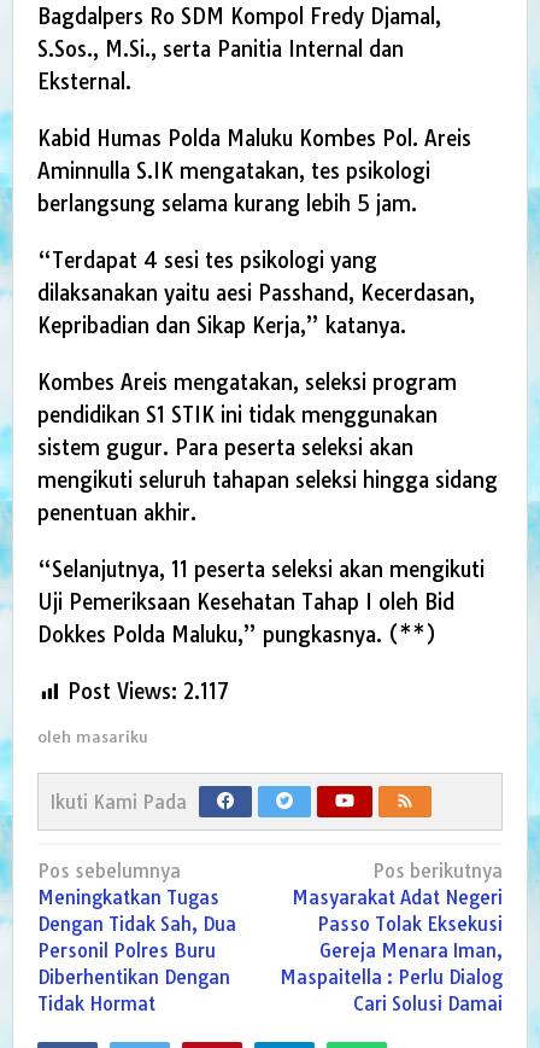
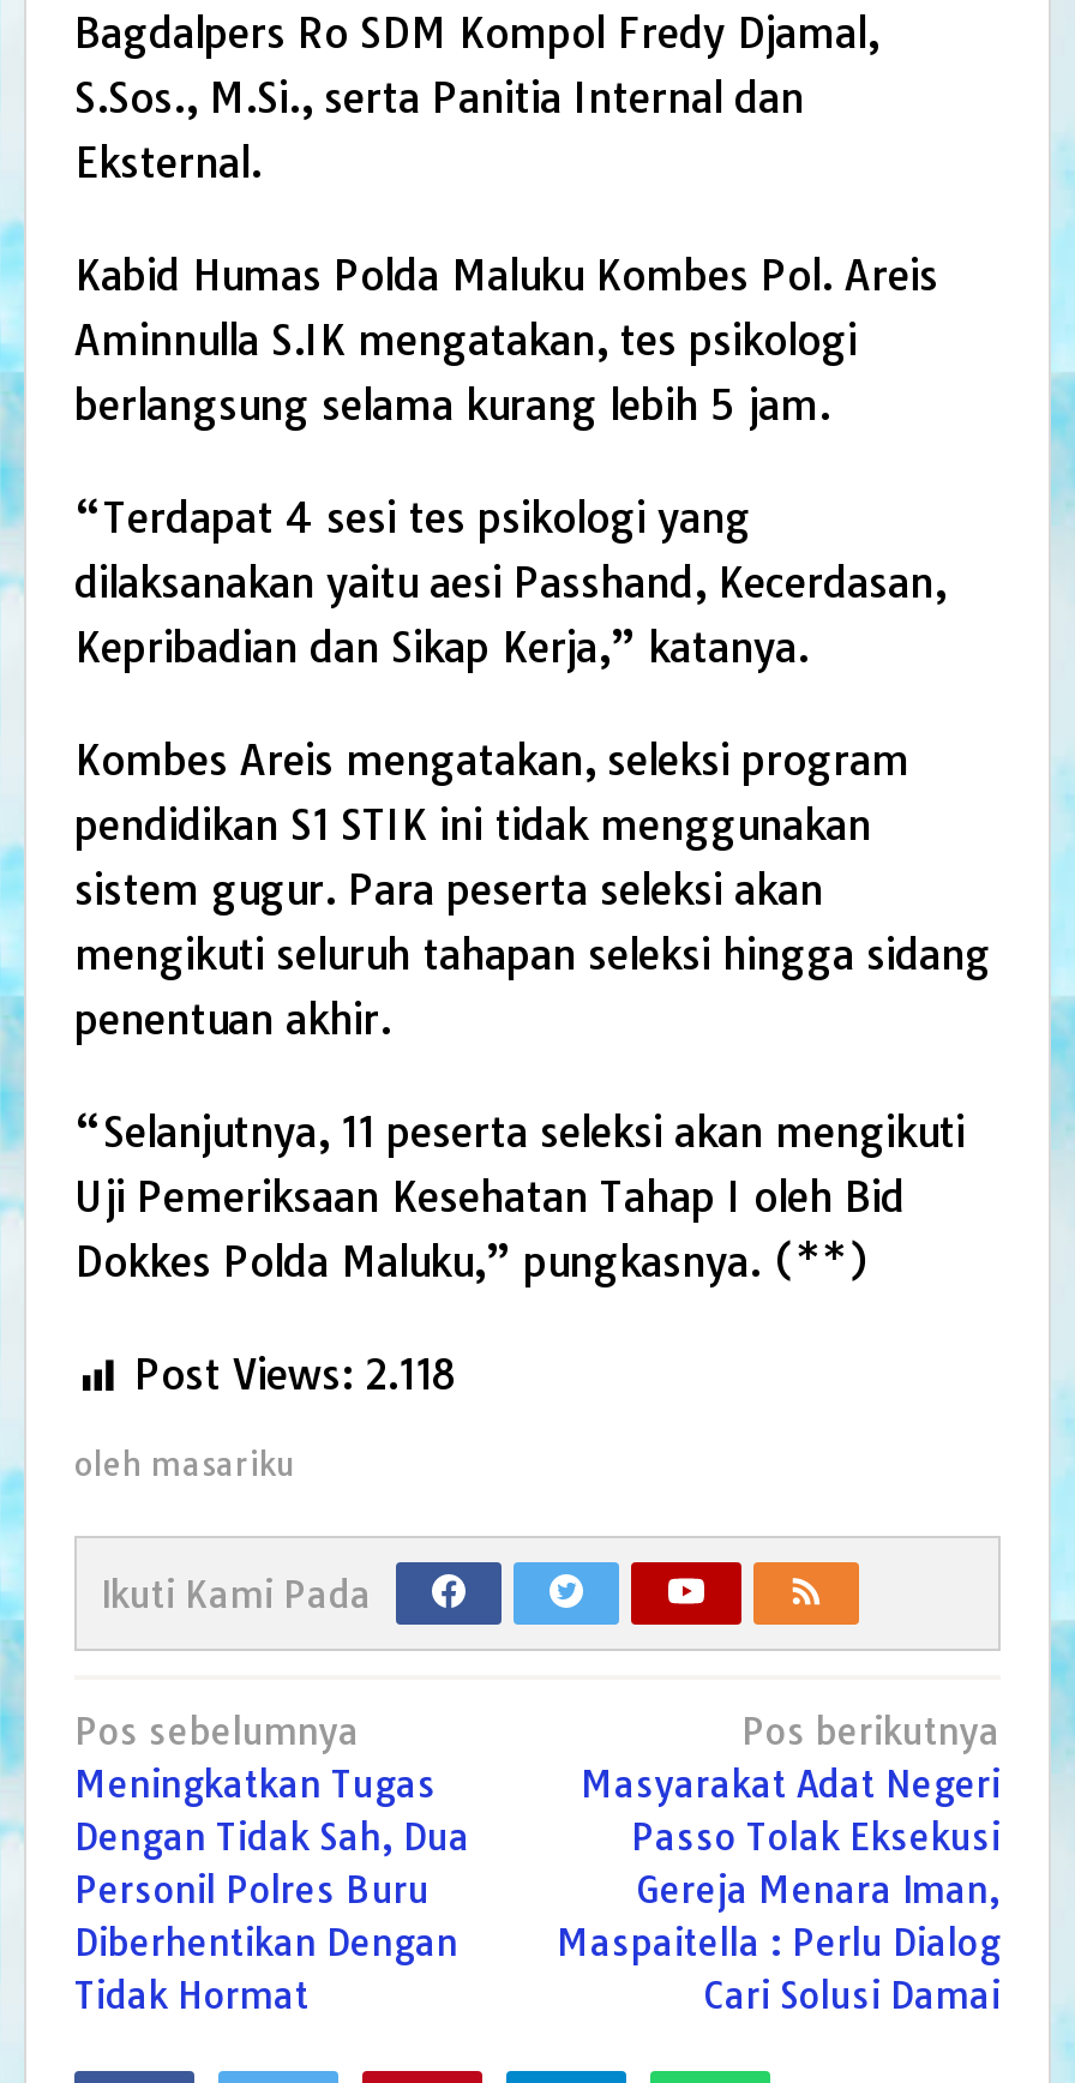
[67,679,228,704] Post Views: 2.117 -> [134,1349,458,1400] Post Views: 2.118

